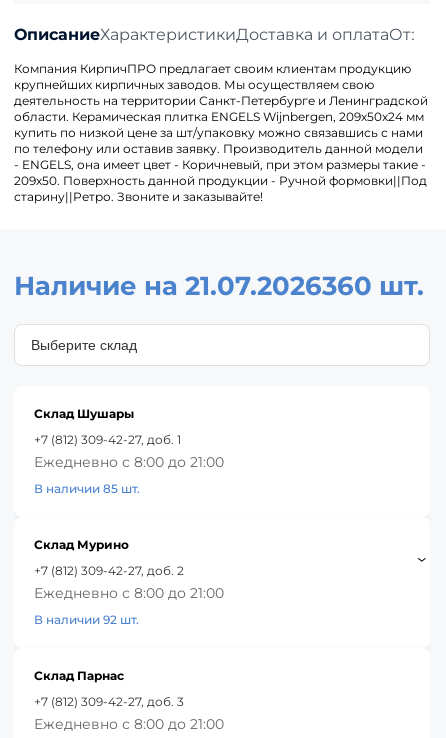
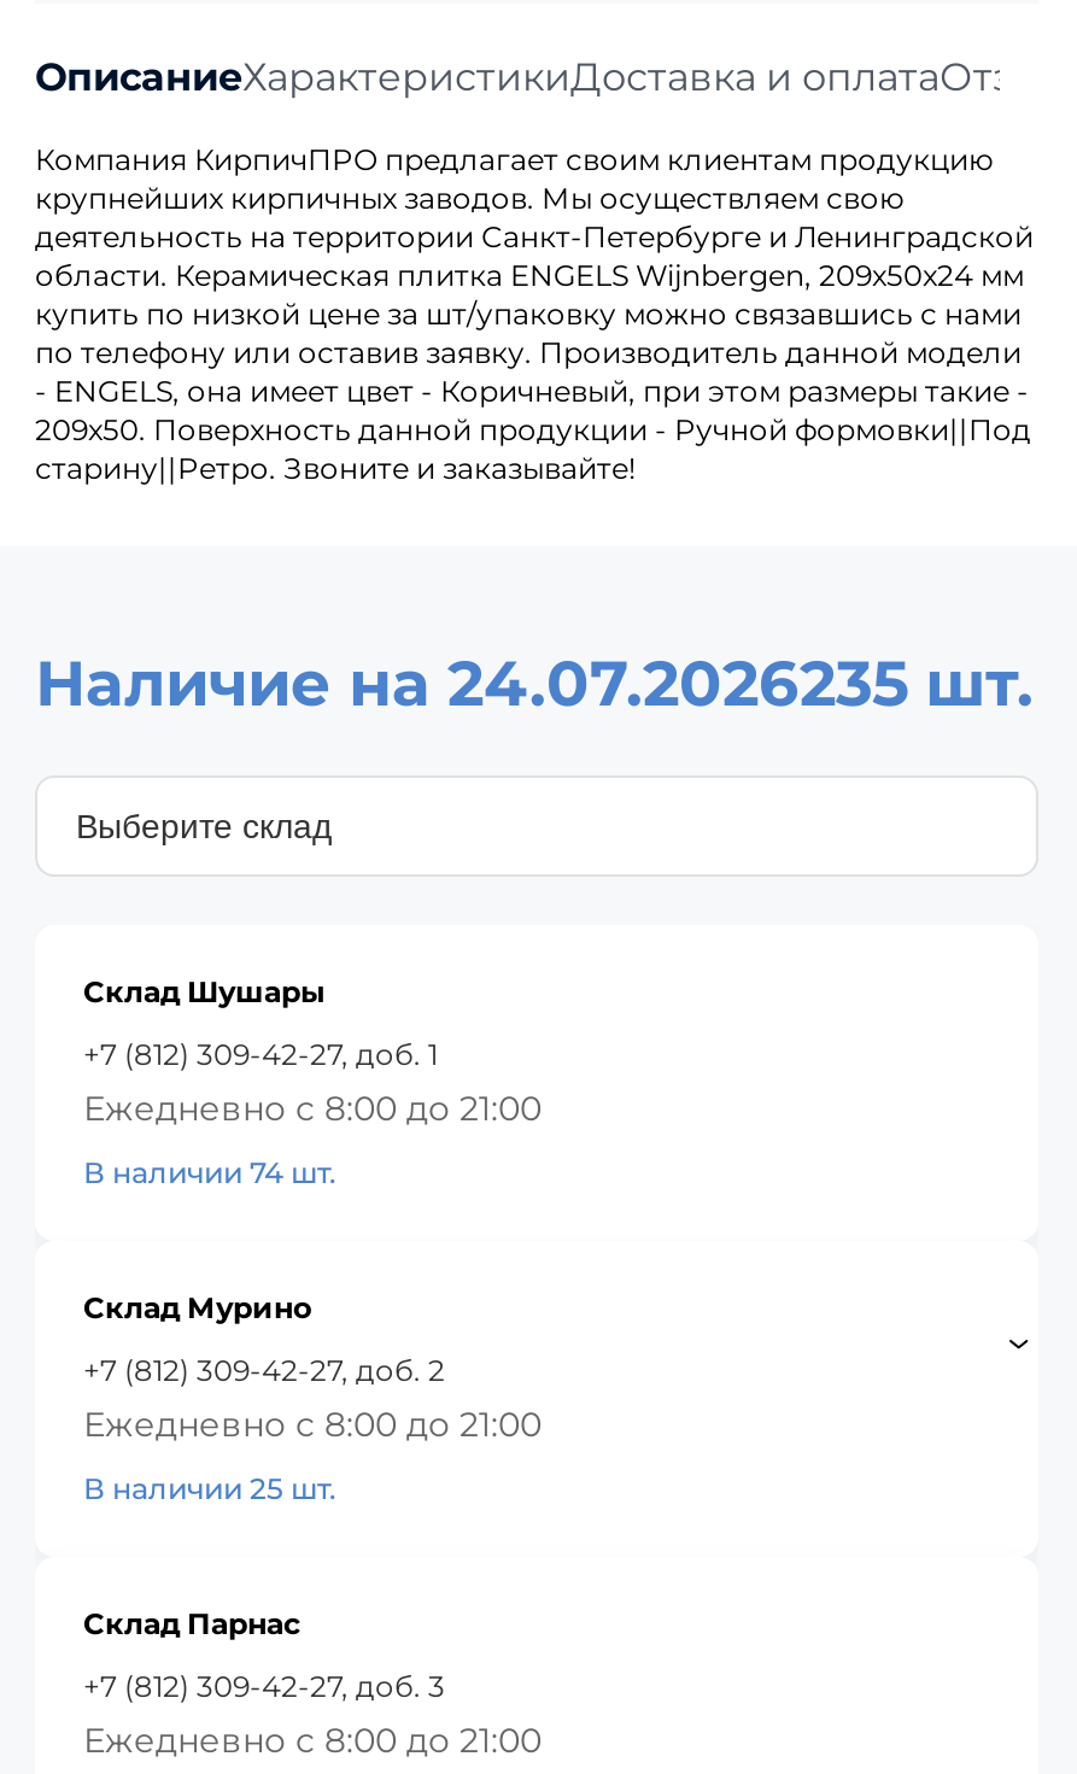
[14,269,424,301] Наличие на 21.07.2026360 шт. -> [35,644,1034,721] Наличие на 24.07.2026235 шт.
[34,480,140,495] В наличии 85 шт. -> [83,1153,336,1189] В наличии 74 шт.
[34,611,139,626] В наличии 92 шт. -> [83,1469,336,1505] В наличии 25 шт.

